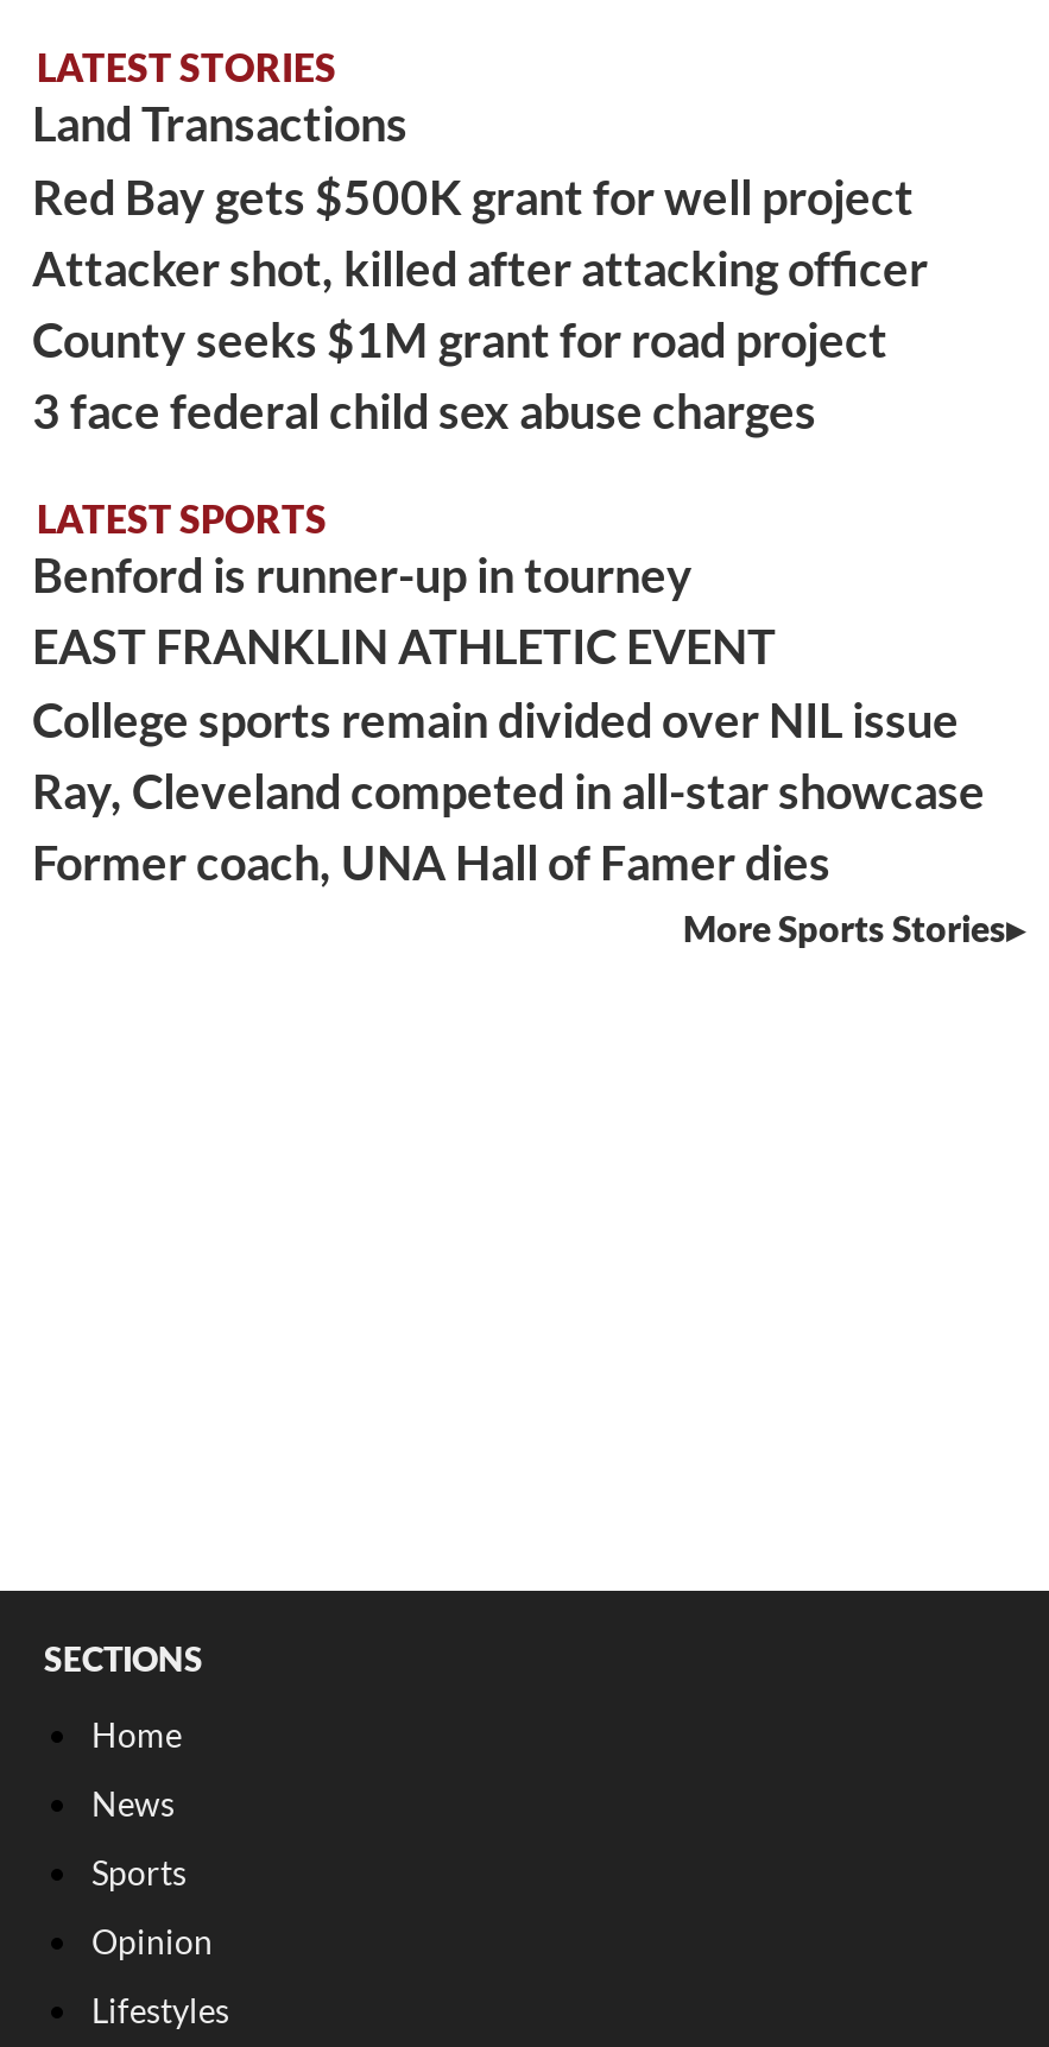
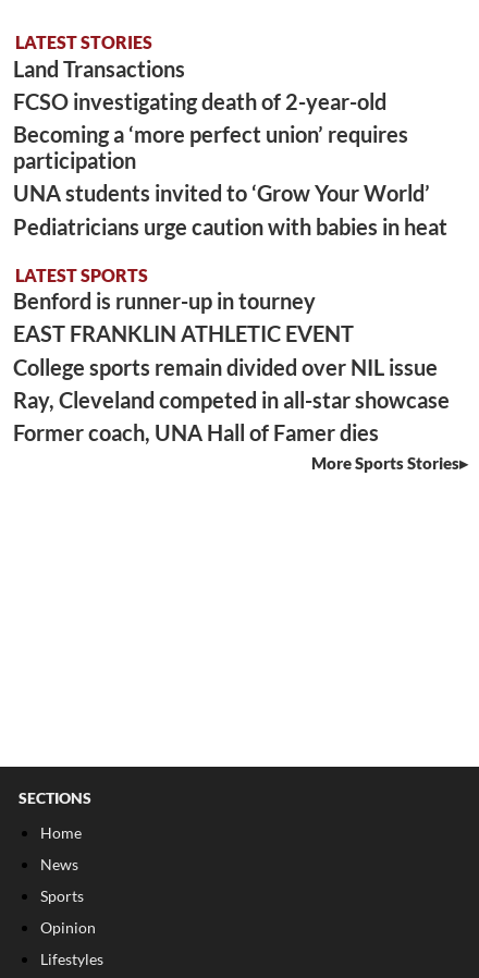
[32,167,928,440] Red Bay gets $500K grant for well project | Attacker shot, killed after attacking officer | County seeks $1M grant for road project | 3 face federal child sex abuse charges -> [13,88,447,239] FCSO investigating death of 2-year-old | Becoming a ‘more perfect union’ requires | participation | UNA students invited to ‘Grow Your World’ | Pediatricians urge caution with babies in heat

